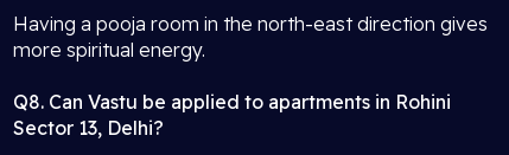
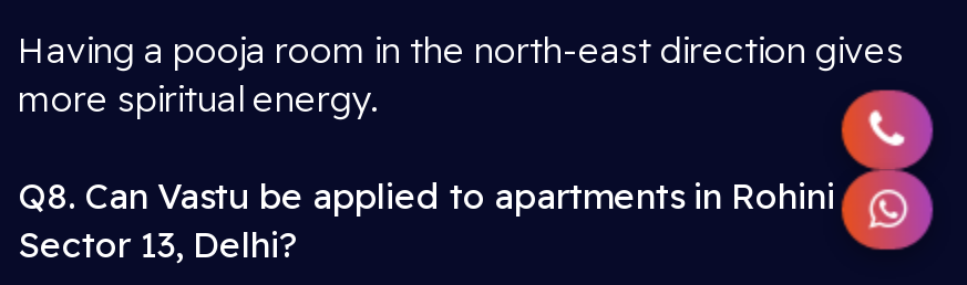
none -> [840,87,935,253] [image]

